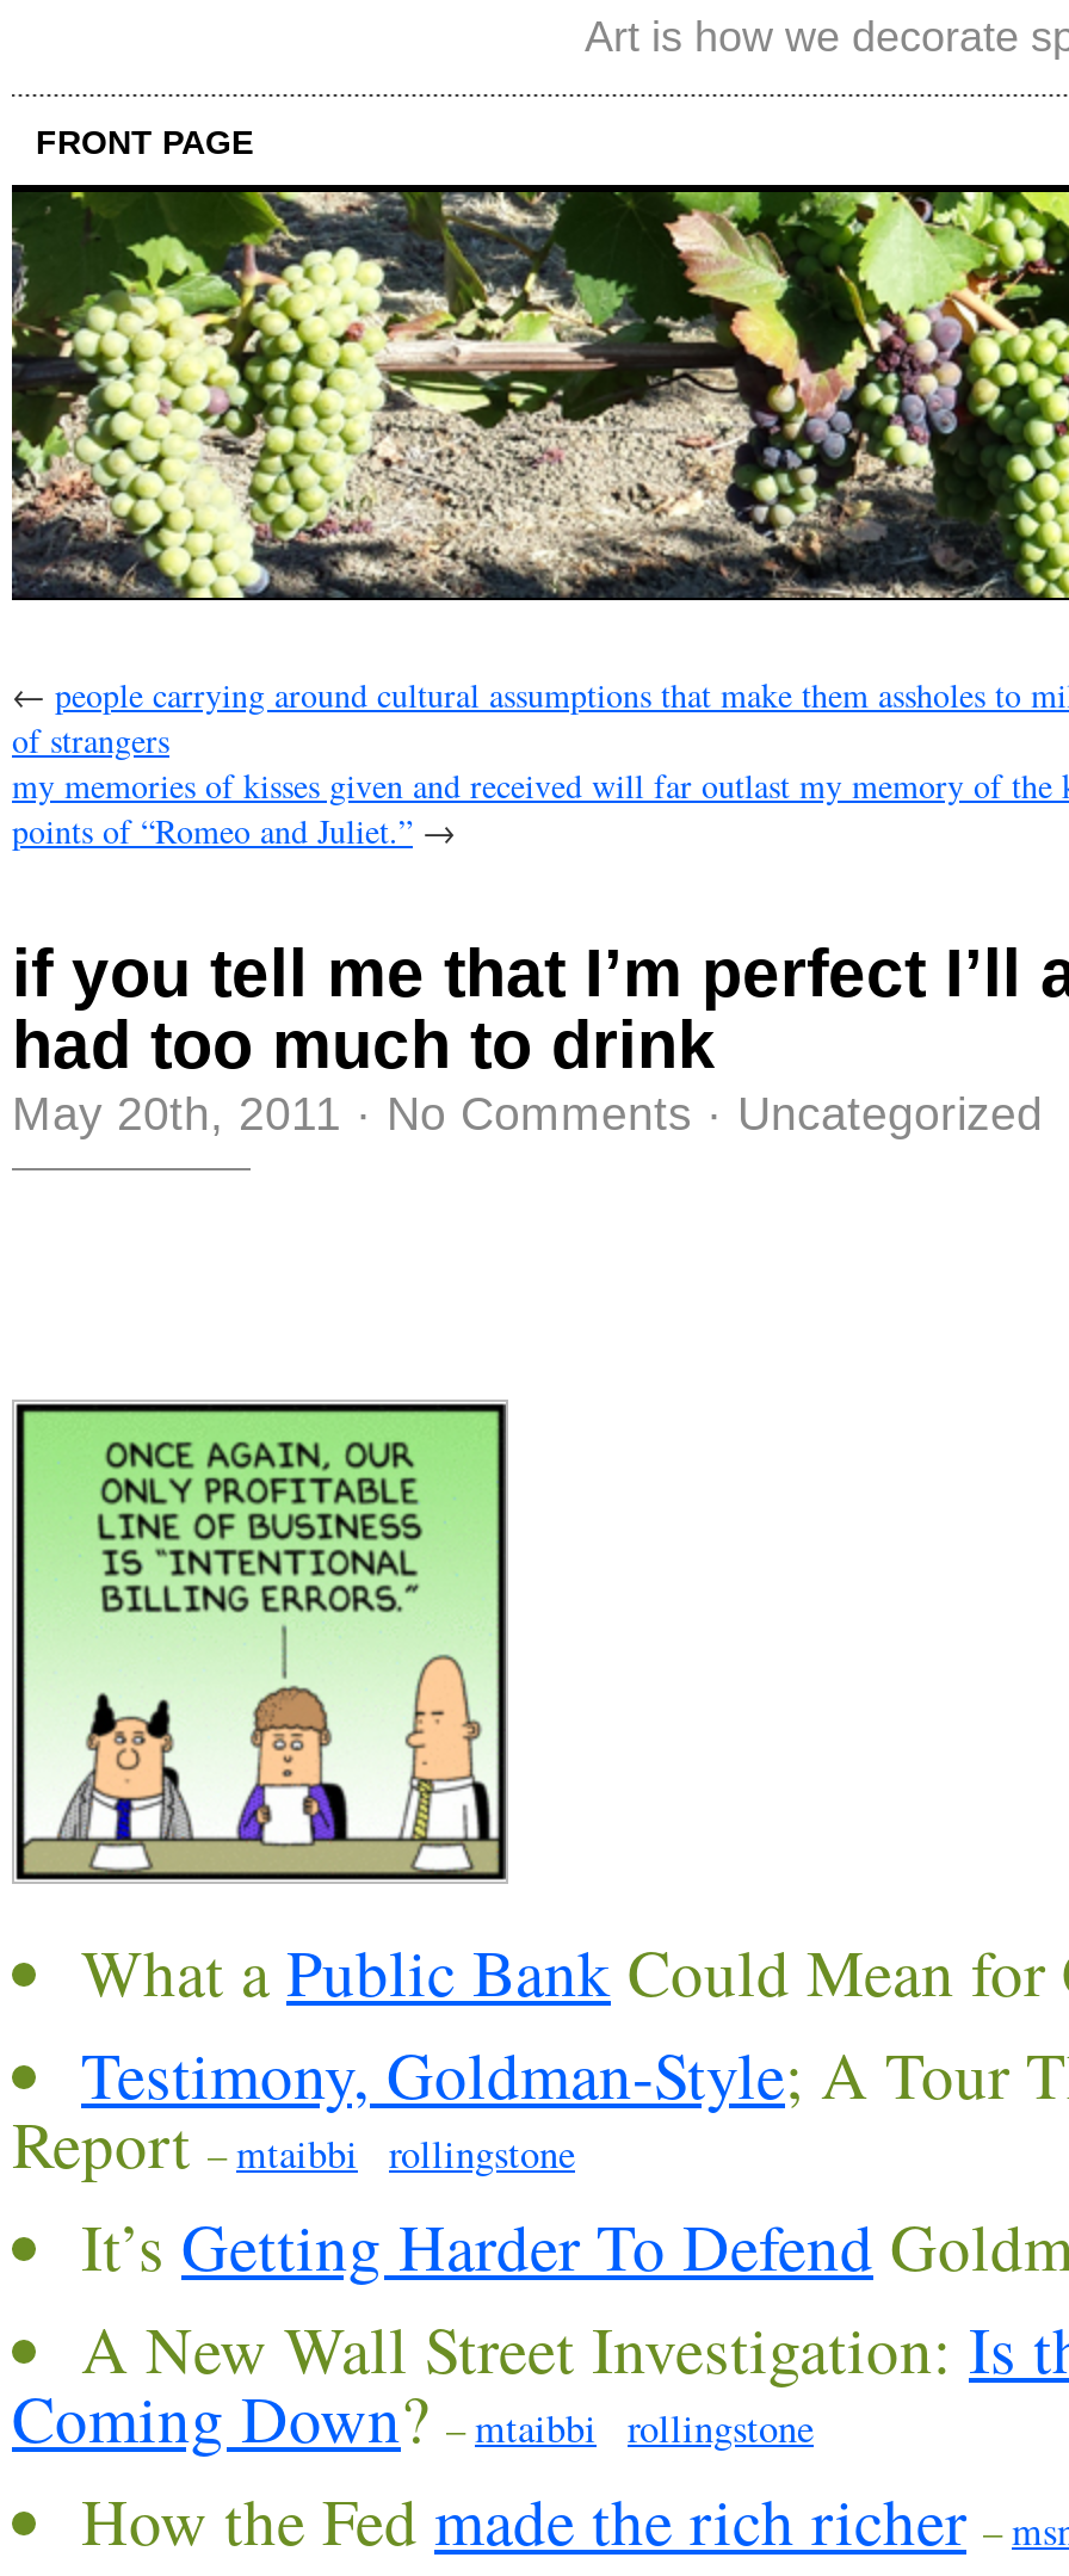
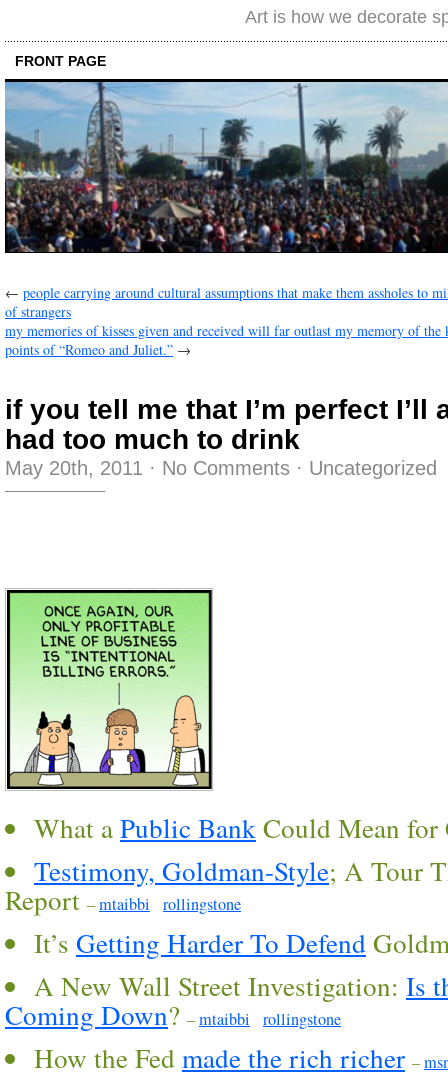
[10,190,1062,600] [image] -> [4,81,445,253] [image]

